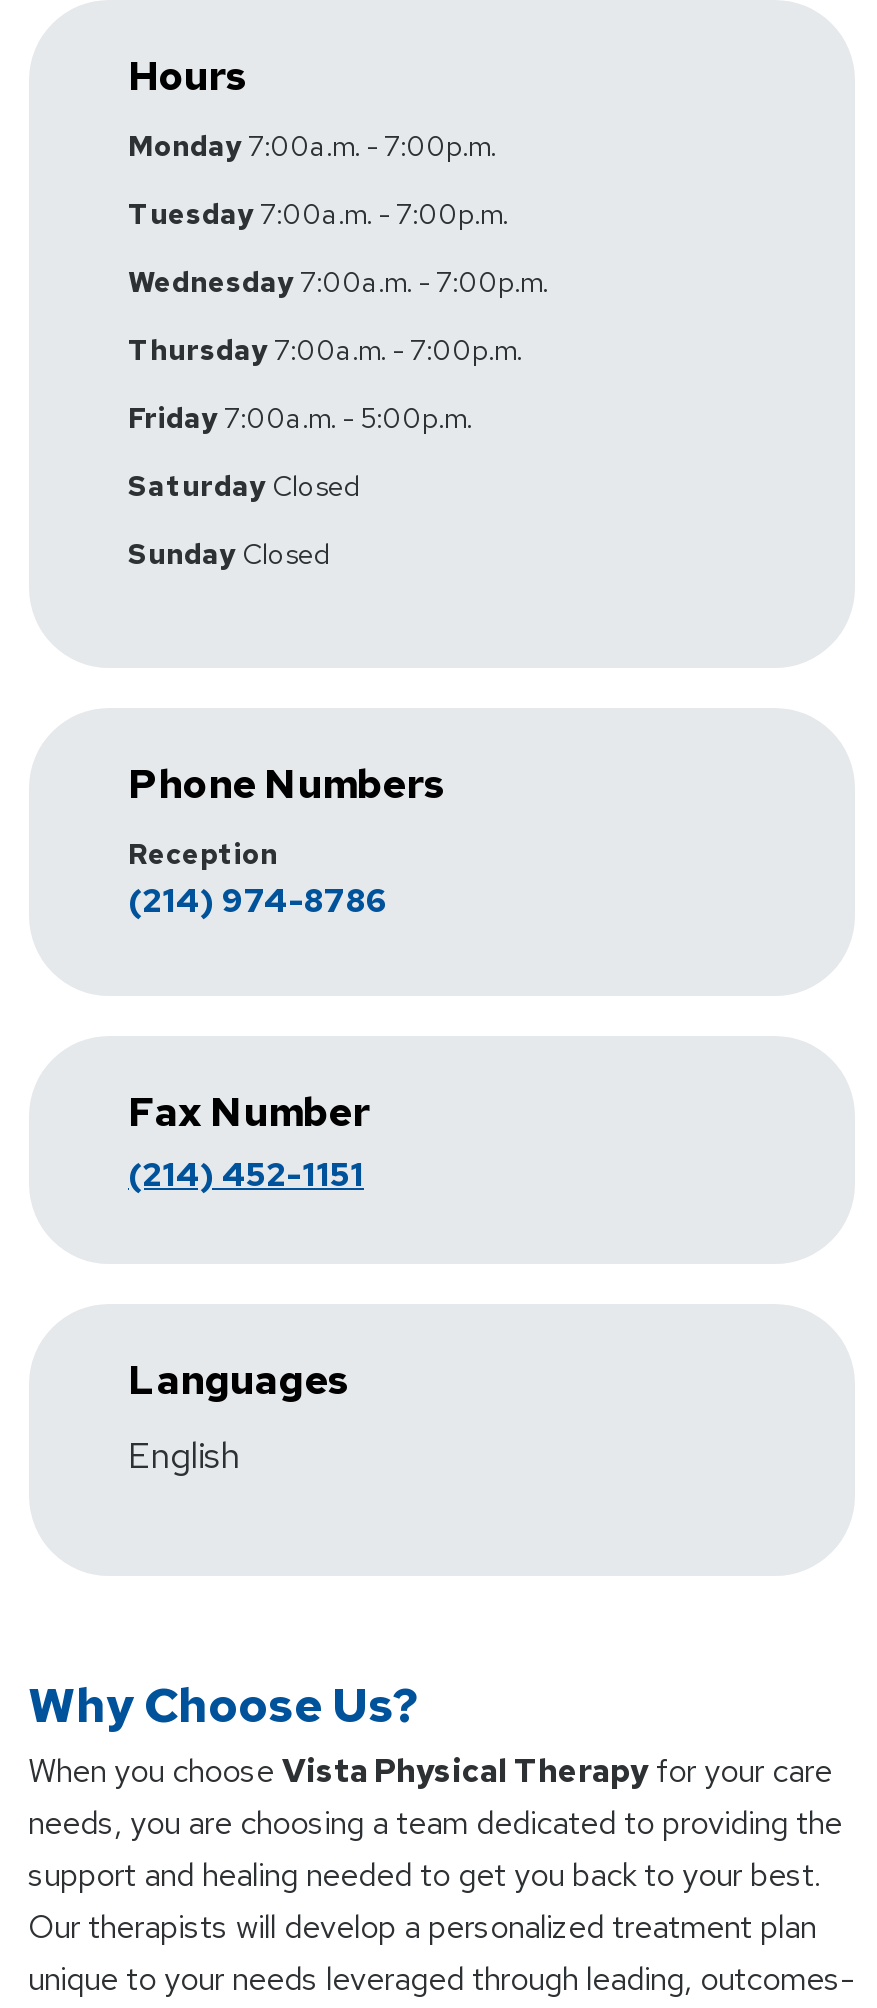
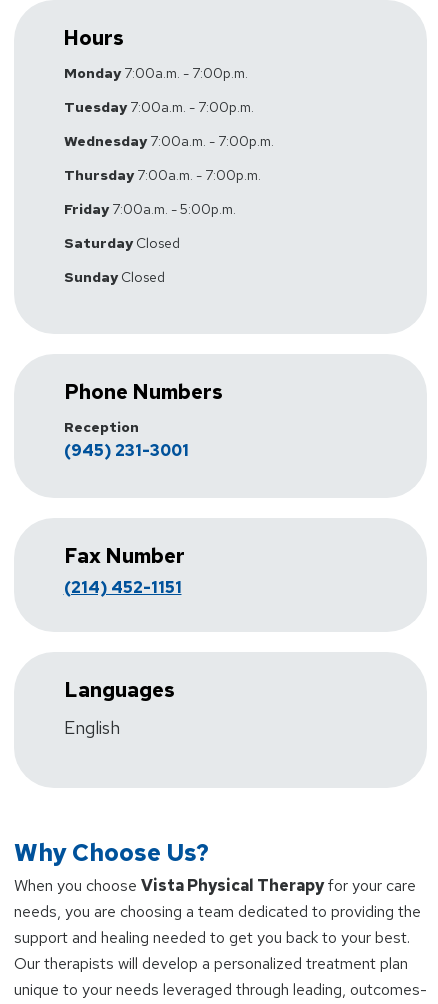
[128,880,388,922] (214) 974-8786 -> [63,440,188,461] (945) 231-3001

